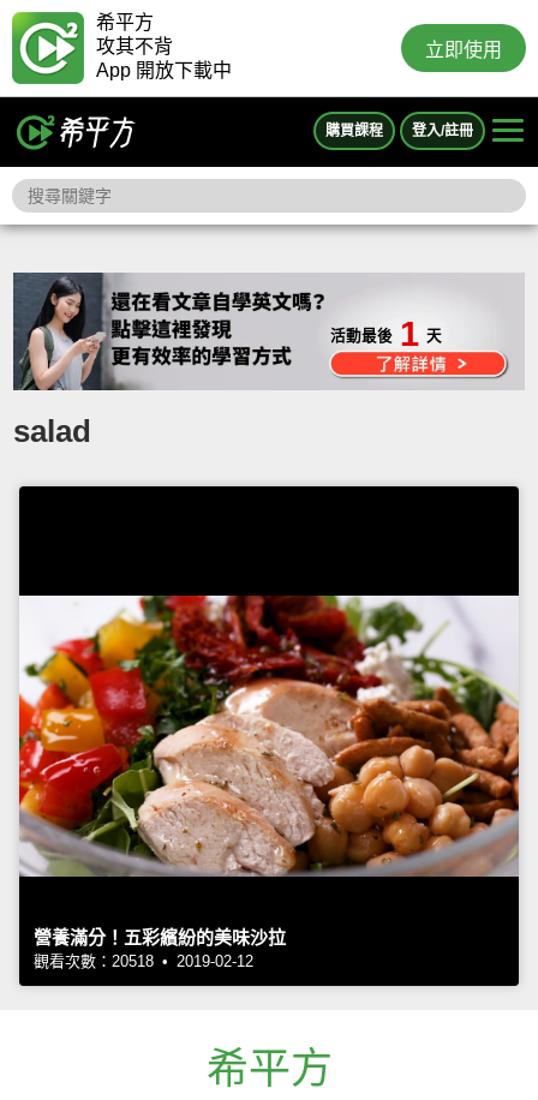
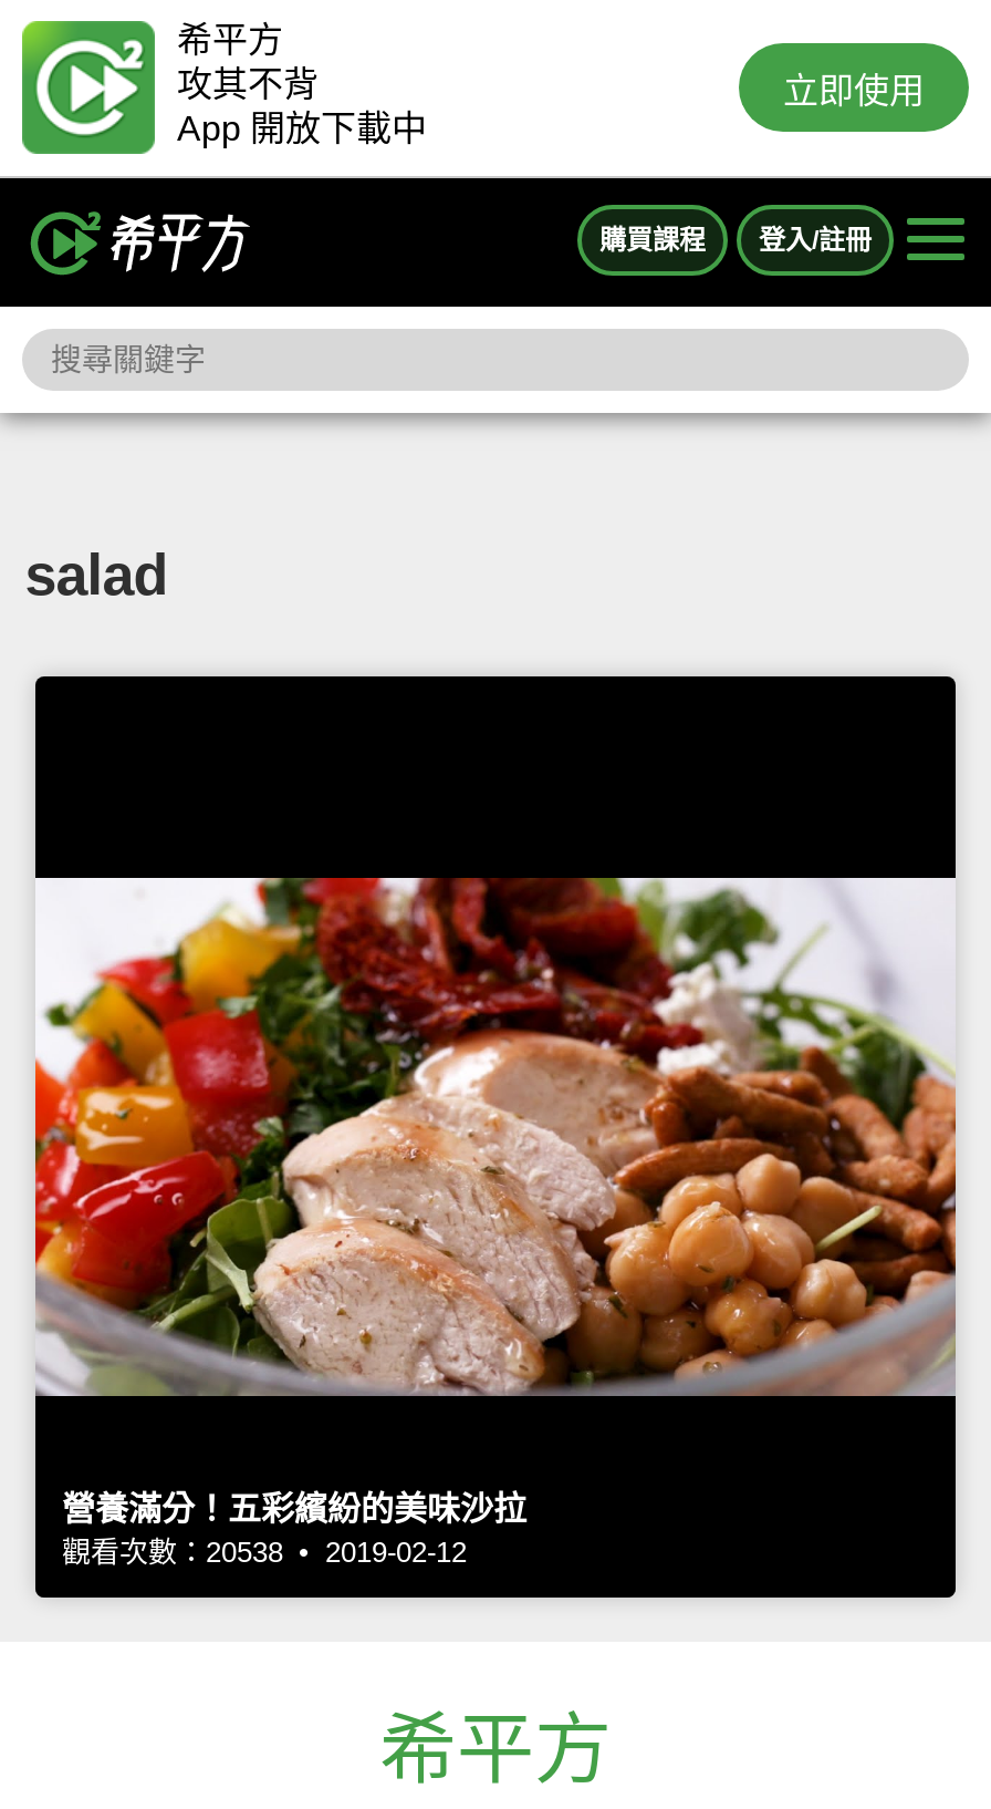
[330,315,442,353] 活動最後 1 天 -> none
[34,952,253,970] 觀看次數：20518 • 2019-02-12 -> [62,1536,467,1569] 觀看次數：20538 • 2019-02-12

